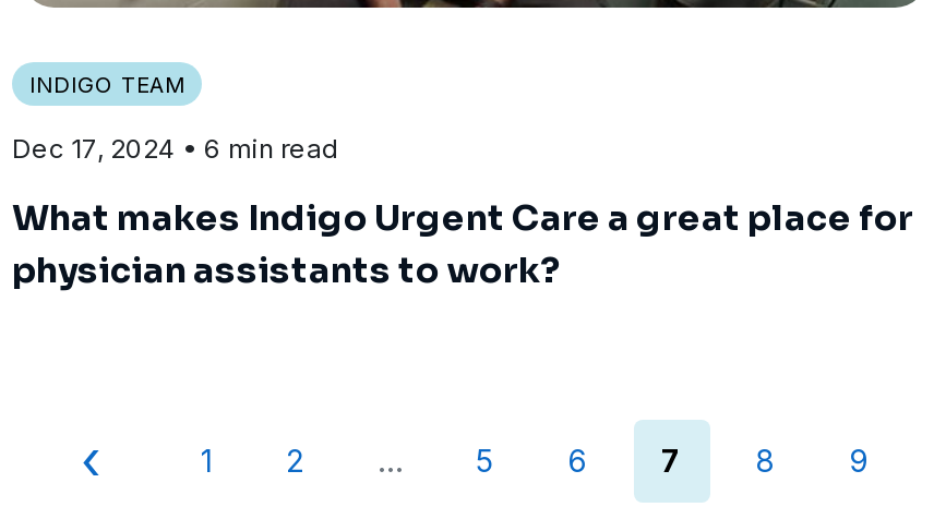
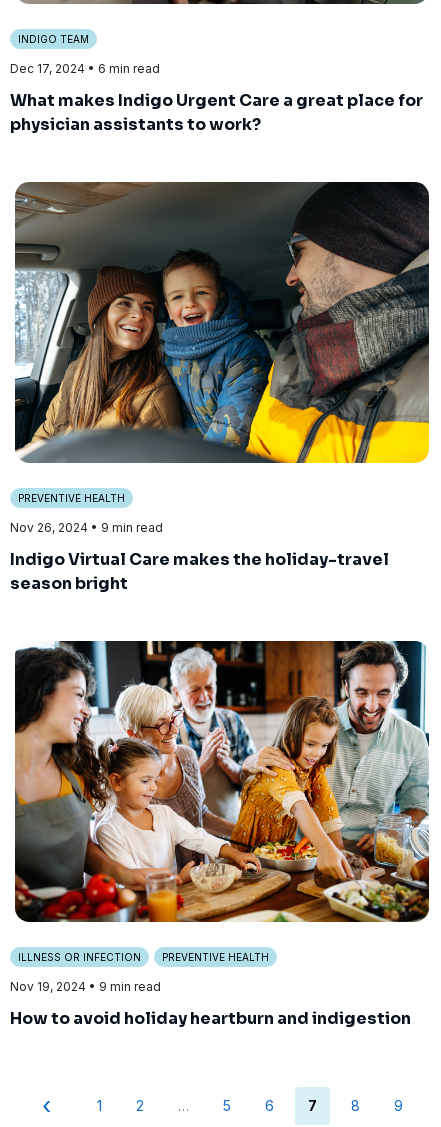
none -> [10,181,430,594] [image] | PREVENTIVE HEALTH | Nov 26, 2024 • 9 min read | Indigo Virtual Care makes the holiday-travel | season bright
none -> [10,640,430,1029] [image] | ILLNESS OR INFECTION | PREVENTIVE HEALTH | Nov 19, 2024 • 9 min read | How to avoid holiday heartburn and indigestion

